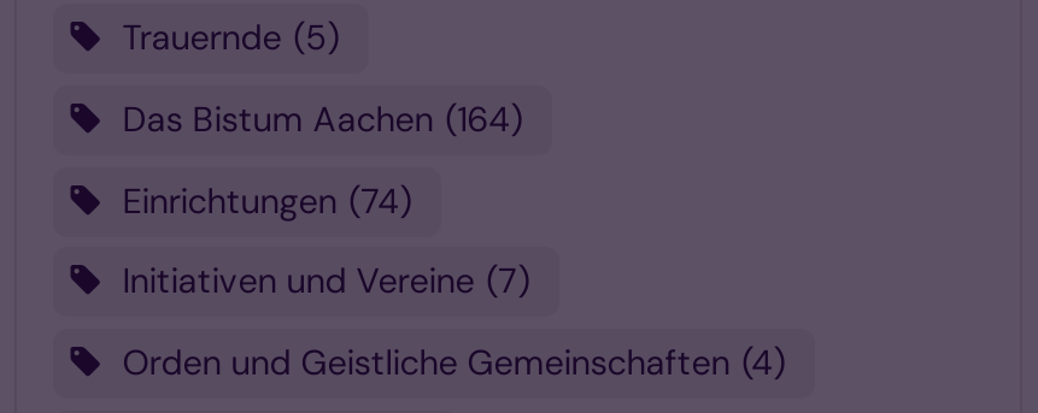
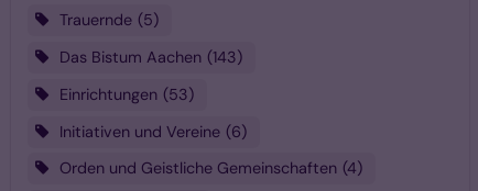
[122,98,510,141] Das Bistum Aachen 164 -> [59,47,236,67] Das Bistum Aachen 143
[122,179,399,223] Einrichtungen 74 -> [59,84,188,104] Einrichtungen 53
[122,261,517,304] Initiativen und Vereine 7 -> [59,122,241,141] Initiativen und Vereine 6

